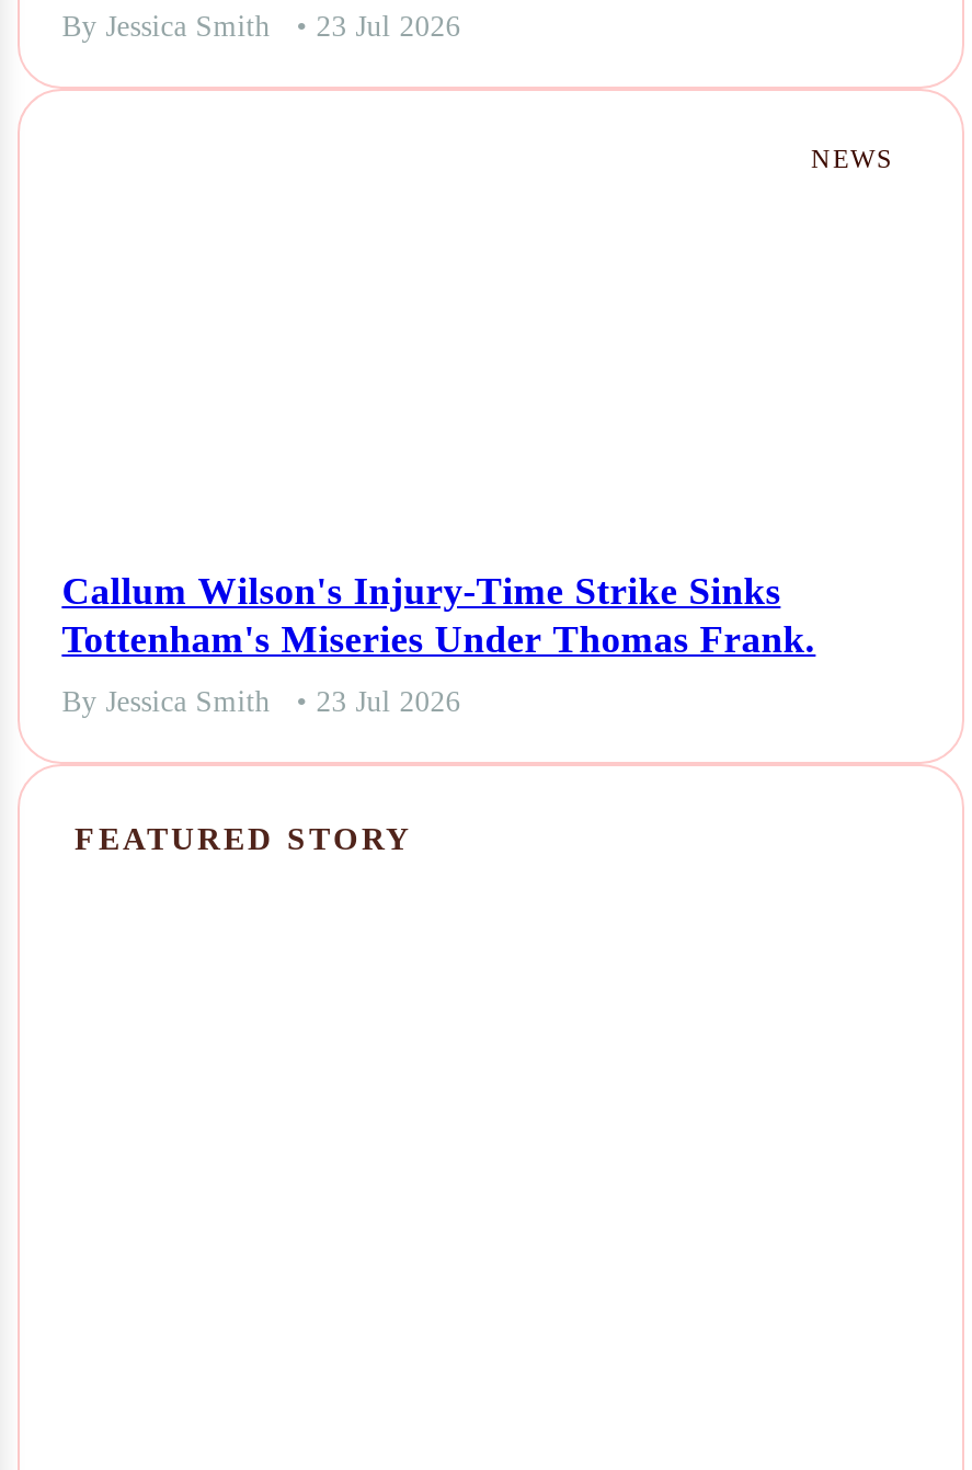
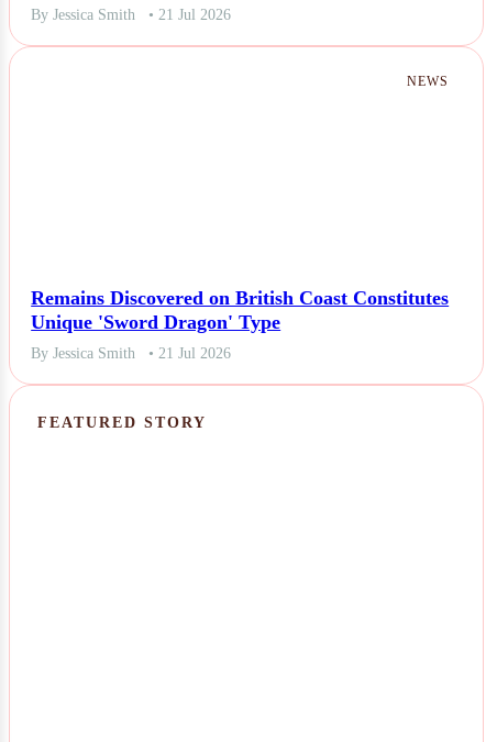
[62,9,461,42] By Jessica Smith • 23 Jul 2026 -> [31,6,231,23] By Jessica Smith • 21 Jul 2026
[62,568,816,661] Callum Wilson's Injury-Time Strike Sinks | Tottenham's Miseries Under Thomas Frank. -> [31,287,449,333] Remains Discovered on British Coast Constitutes | Unique 'Sword Dragon' Type
[62,685,461,718] By Jessica Smith • 23 Jul 2026 -> [31,345,231,361] By Jessica Smith • 21 Jul 2026

